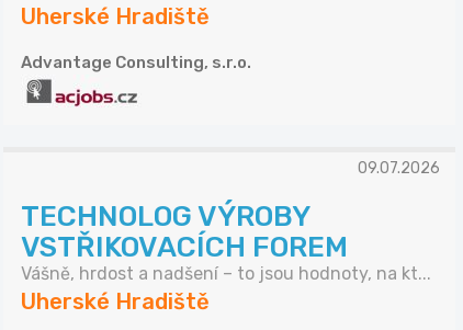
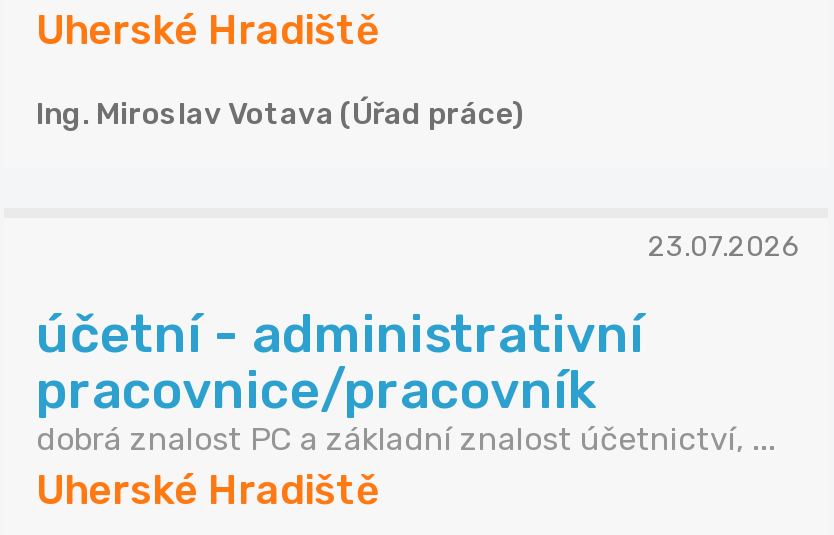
[21,53,251,73] Advantage Consulting, s.r.o. -> [36,96,524,132] Ing. Miroslav Votava (Úřad práce)
[358,159,440,178] 09.07.2026 -> [648,230,800,264] 23.07.2026
[21,200,431,284] TECHNOLOG VÝROBY | VSTŘIKOVACÍCH FOREM | Vášně, hrdost a nadšení – to jsou hodnoty, na kt... -> [36,304,776,458] účetní - administrativní | pracovnice/pracovník | dobrá znalost PC a základní znalost účetnictví, ...

